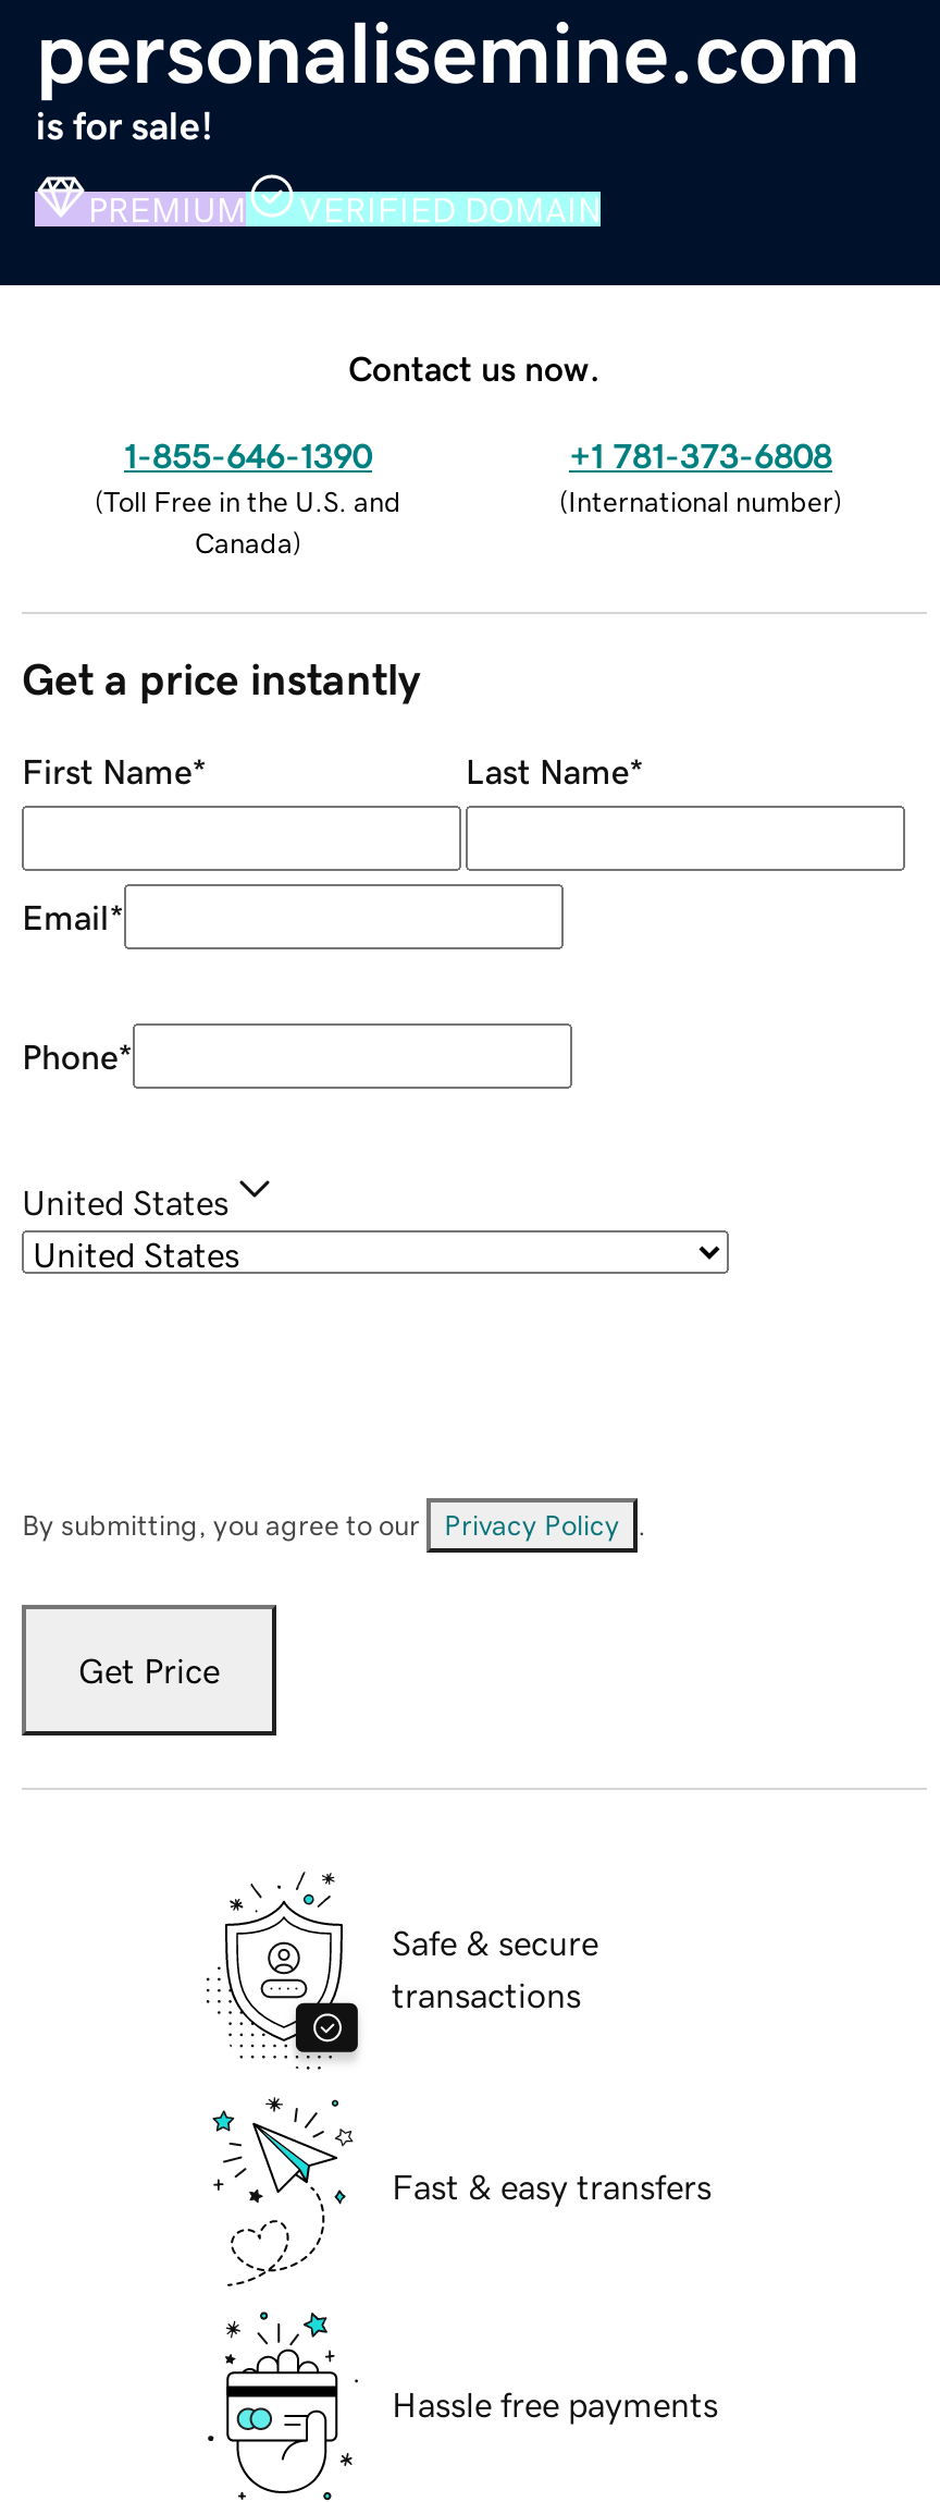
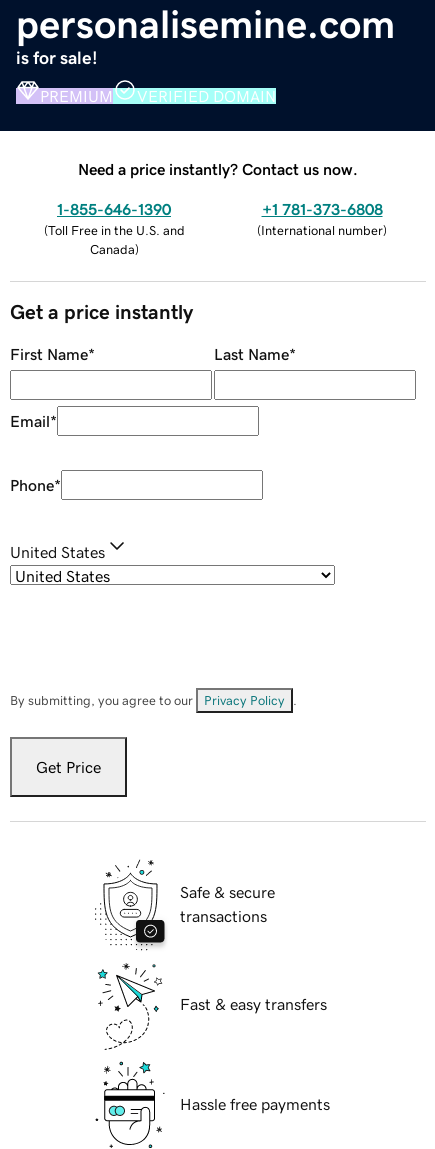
[348,350,601,385] Contact us now. -> [78,161,358,177] Need a price instantly? Contact us now.

